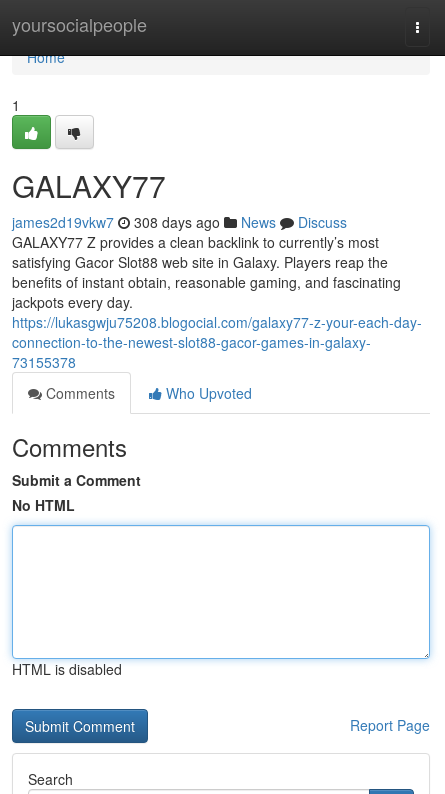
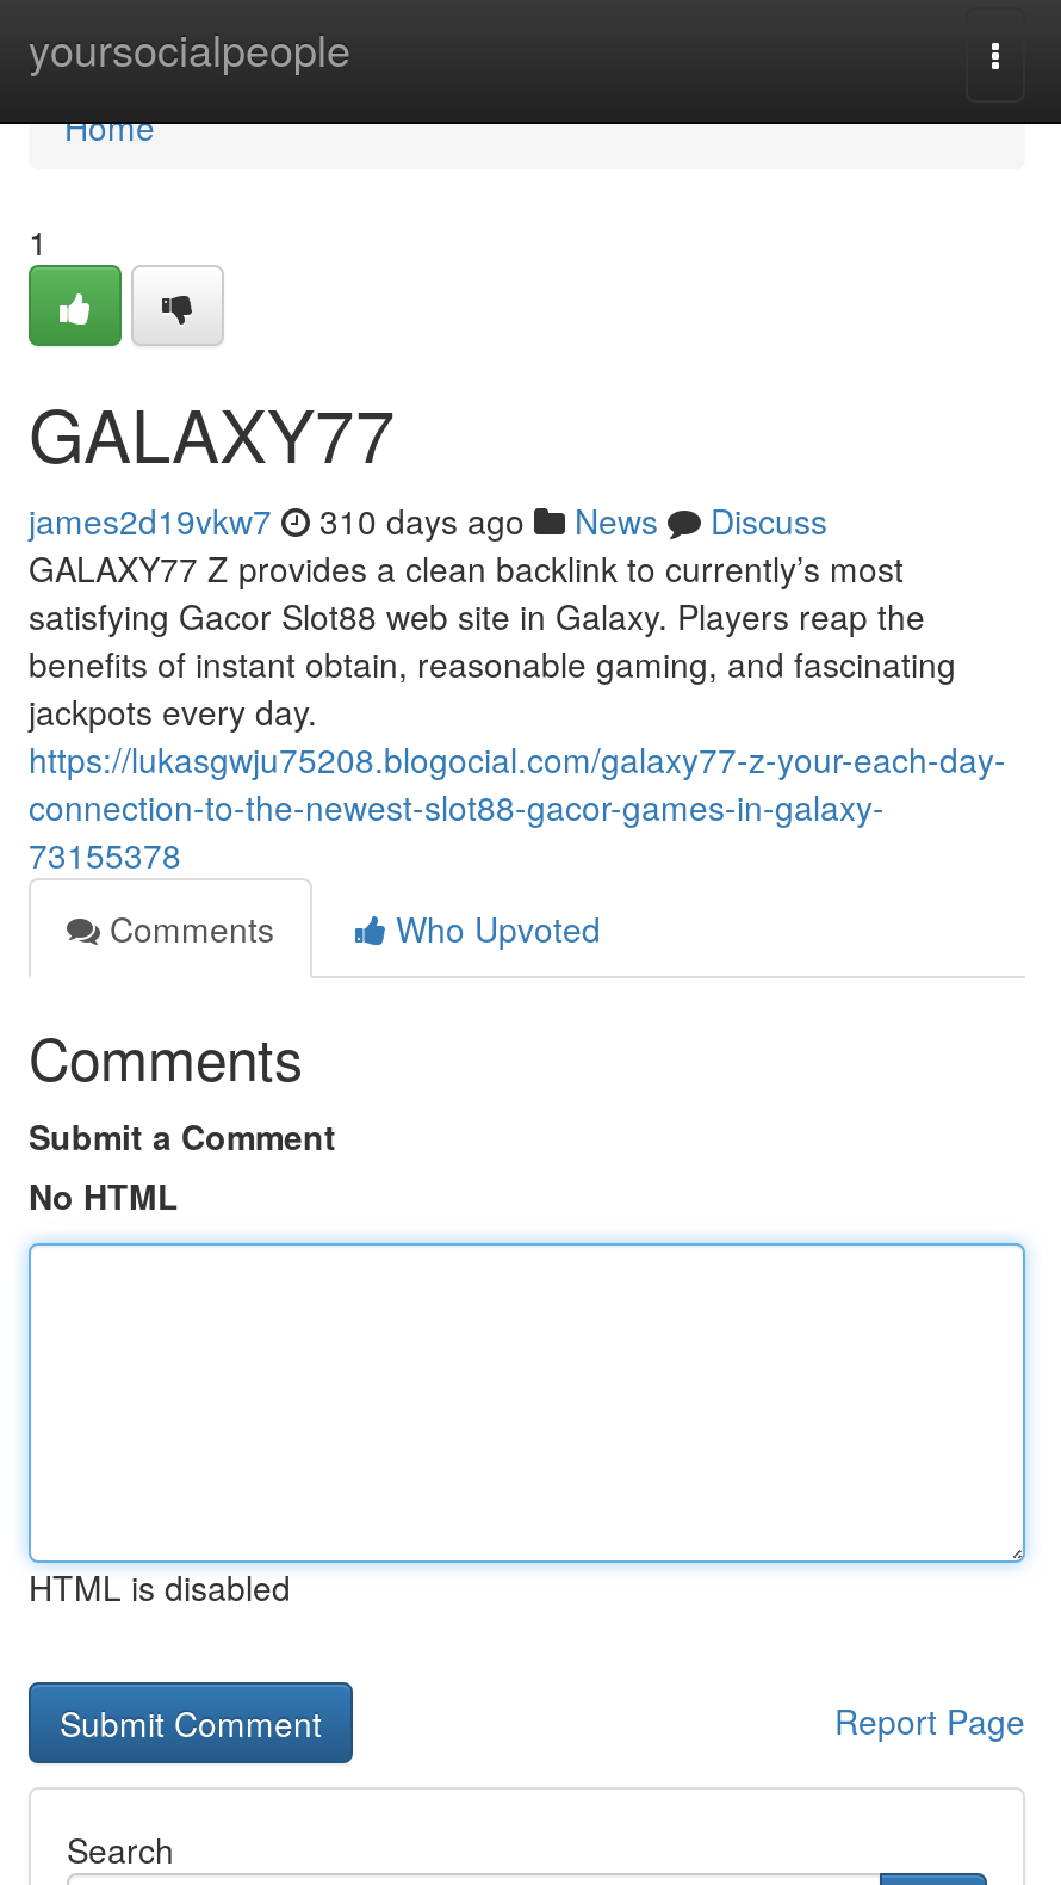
[12,212,347,232] james2d19vkw7 308 days ago News Discuss -> [29,496,827,544] james2d19vkw7 310 days ago News Discuss

